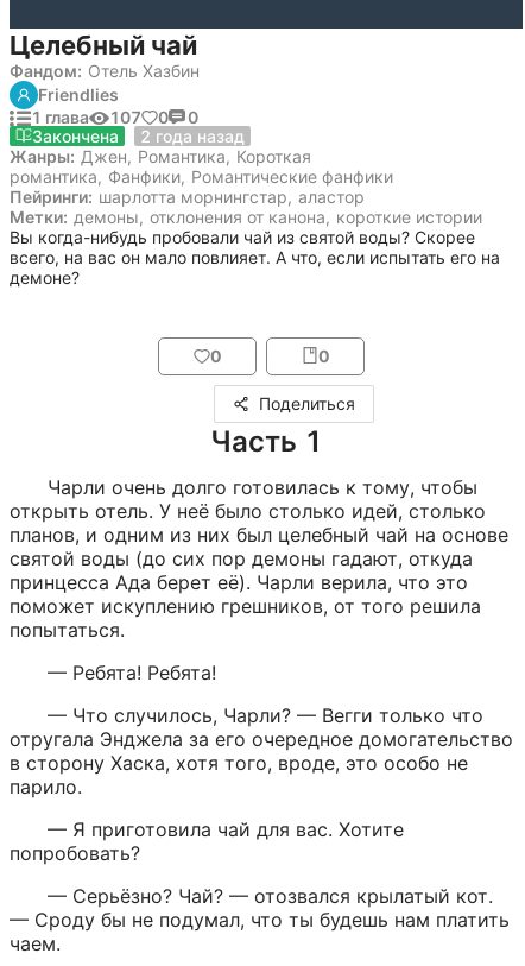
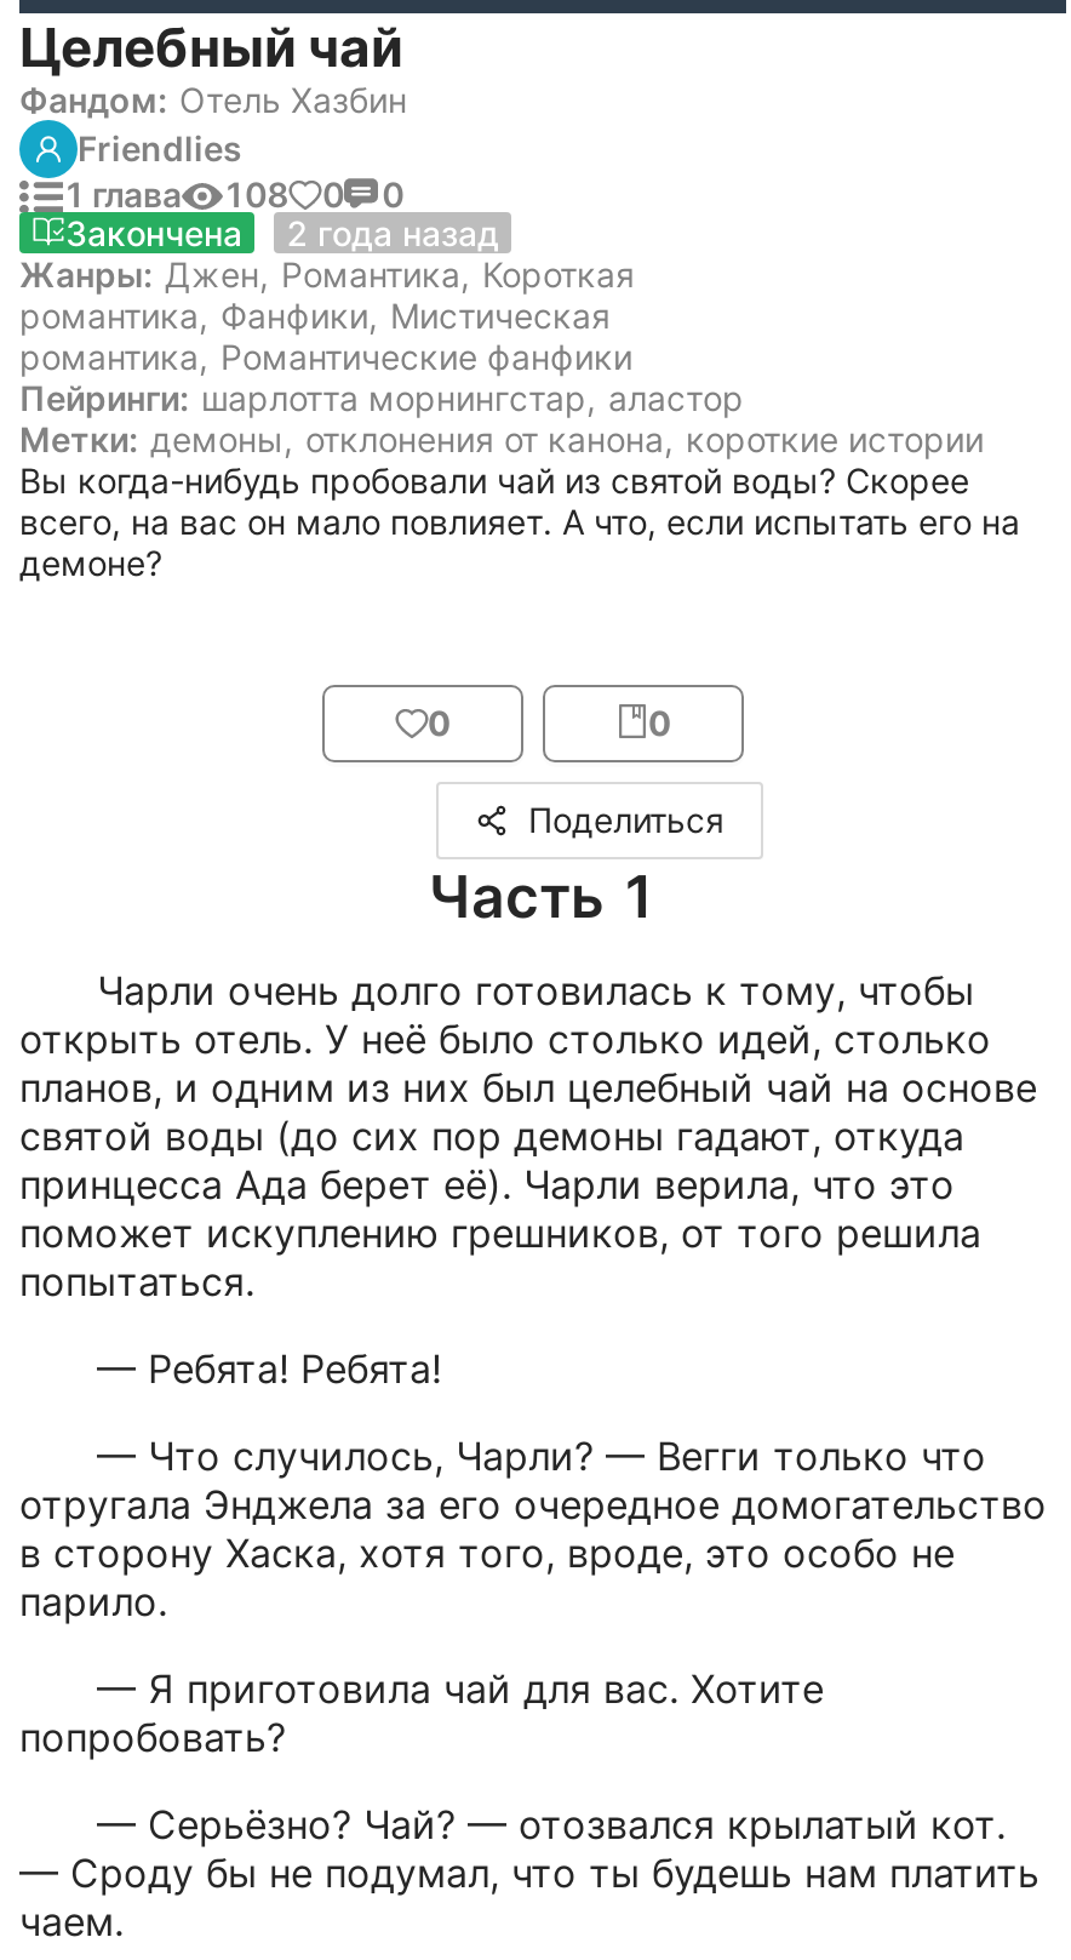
[31,107,198,127] 1 глава 107 0 0 -> [63,173,404,215] 1 глава 108 0 0
[10,166,393,187] романтика, Фанфики, Романтические фанфики -> [19,295,632,377] романтика, Фанфики, Мистическая | романтика, Романтические фанфики

